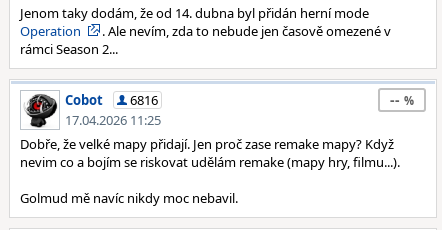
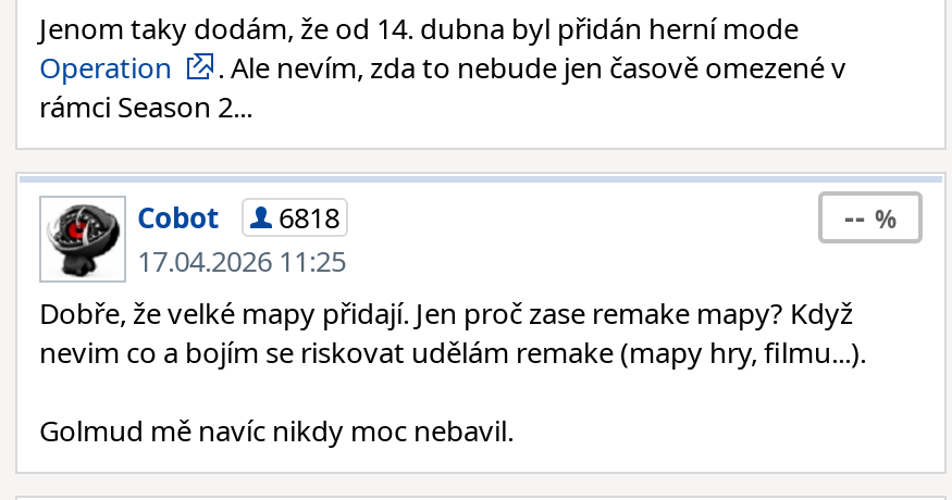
[65,91,158,109] Cobot 6816 -> [137,198,339,237] Cobot 6818

